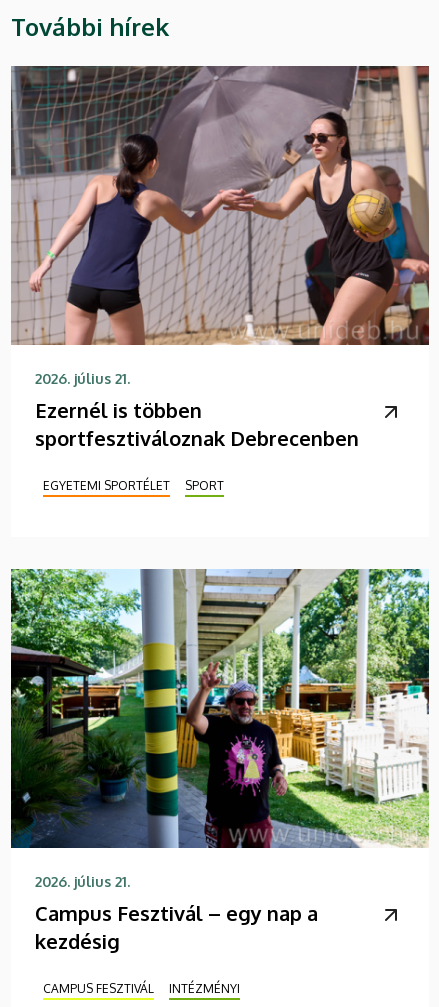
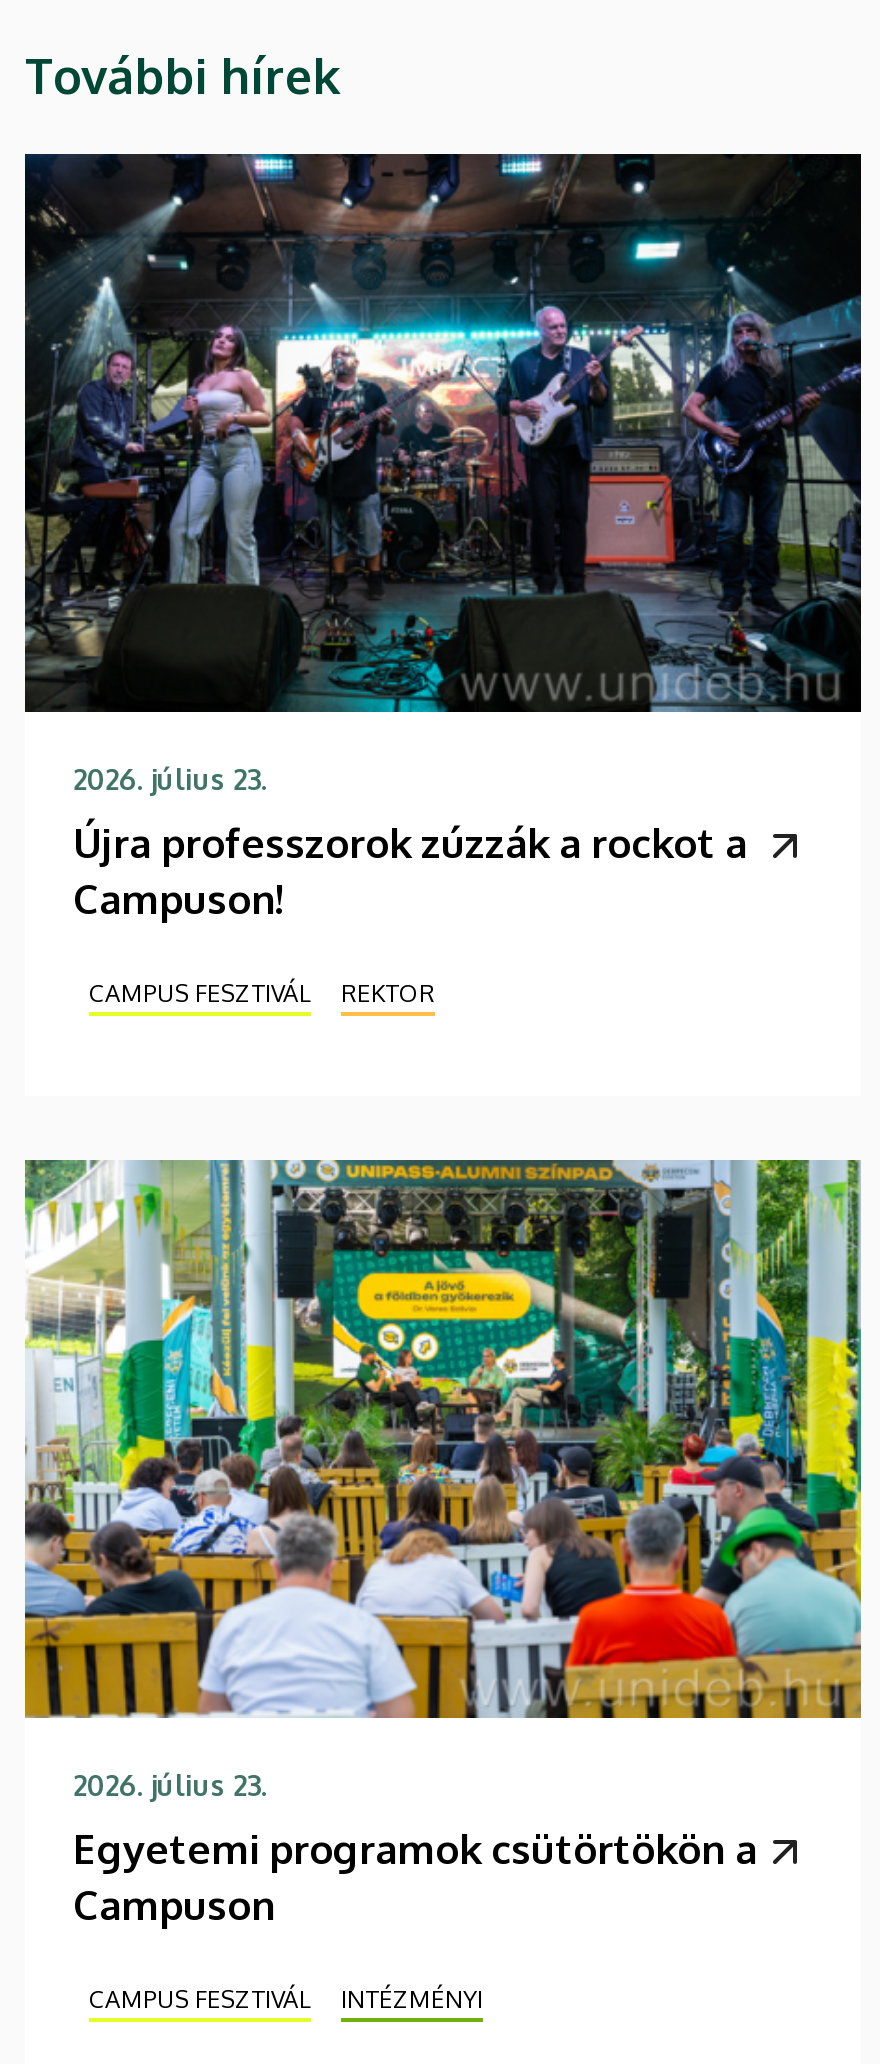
[11,65,430,451] [image] | 2026. július 21. | Ezernél is többen | sportfesztiváloznak Debrecenben -> [25,152,863,924] [image] | 2026. július 23. | Újra professzorok zúzzák a rockot a | Campuson!
[43,478,224,493] EGYETEMI SPORTÉLET | SPORT -> [89,978,435,1008] CAMPUS FESZTIVÁL | REKTOR
[10,568,430,954] [image] | 2026. július 21. | Campus Fesztivál – egy nap a | kezdésig -> [23,1158,863,1929] [image] | 2026. július 23. | Egyetemi programok csütörtökön a | Campuson

